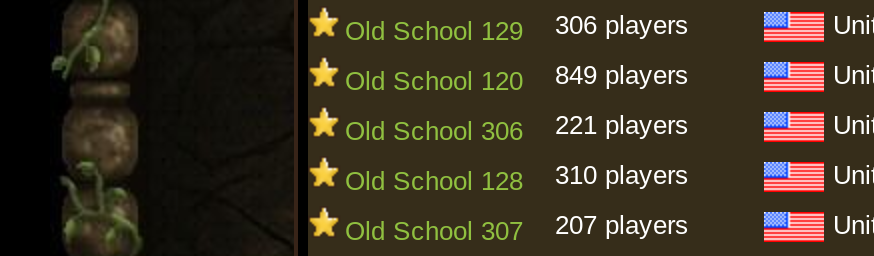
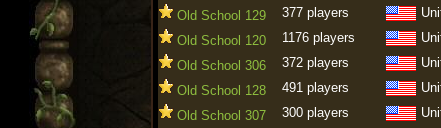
[345,10,689,46] Old School 129 306 players -> [176,5,348,23] Old School 129 377 players
[345,60,689,96] Old School 120 849 players -> [176,30,354,48] Old School 120 1176 players
[345,110,689,146] Old School 306 221 players -> [176,55,348,73] Old School 306 372 players
[345,160,689,196] Old School 128 310 players -> [176,80,348,98] Old School 128 491 players
[345,210,689,246] Old School 307 207 players -> [176,105,348,123] Old School 307 300 players

